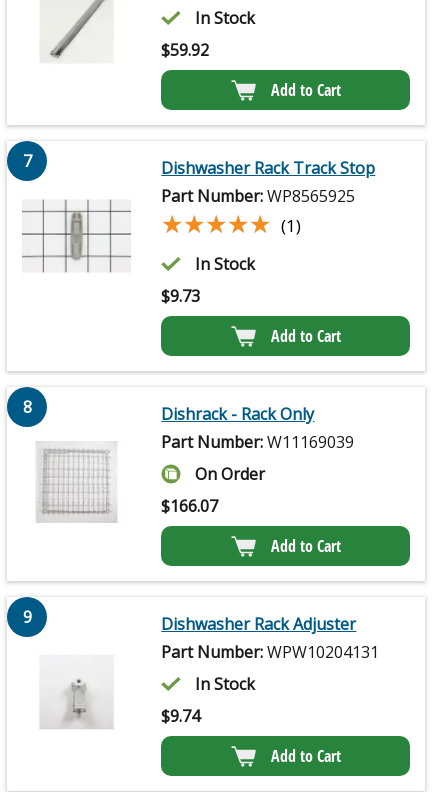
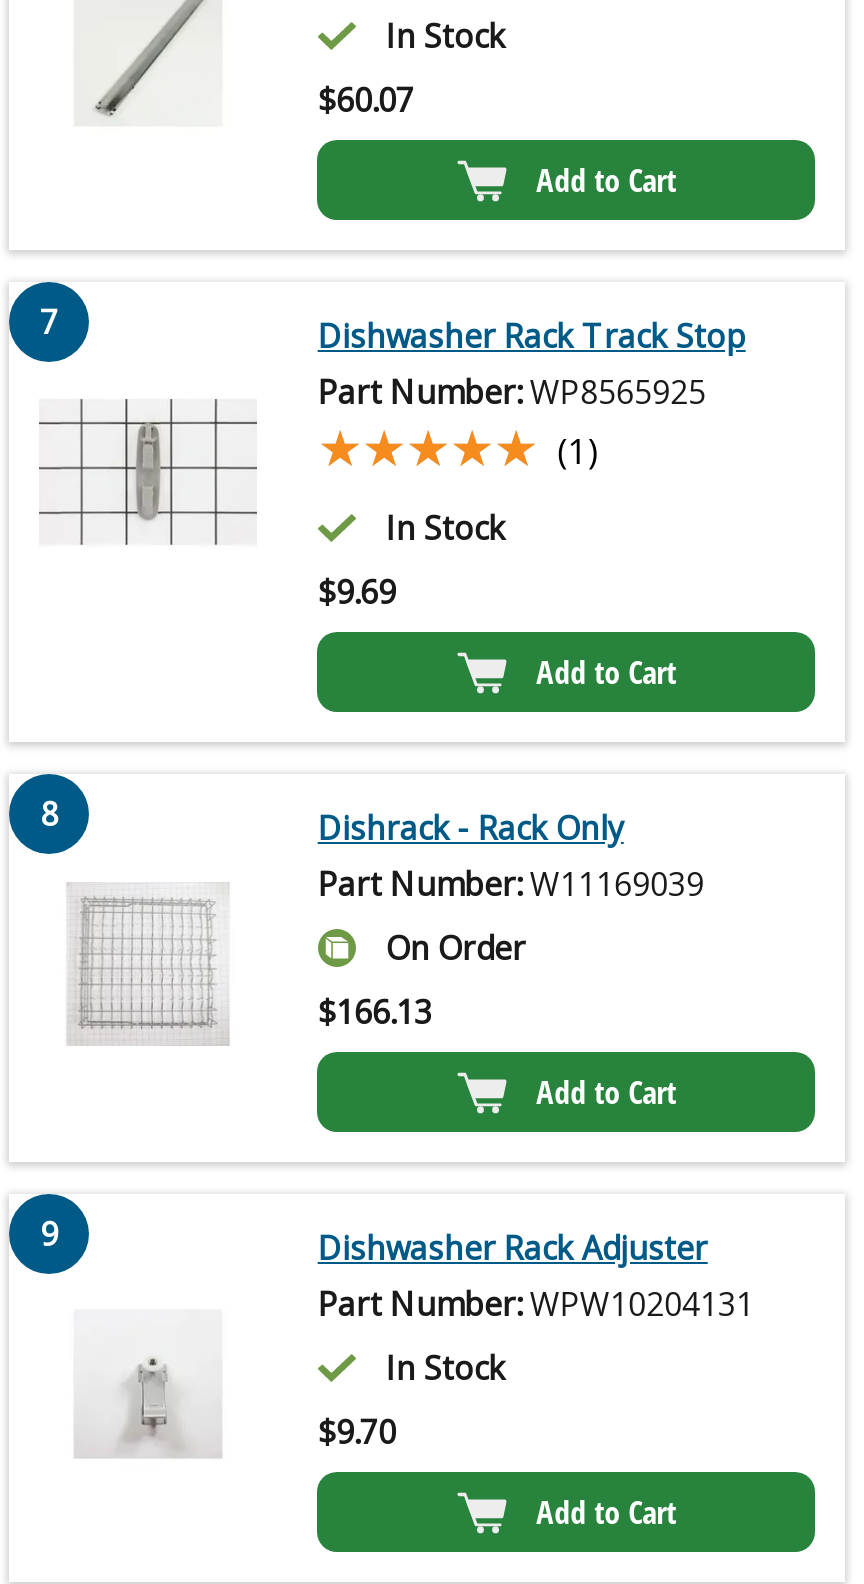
[161,38,209,60] $59.92 -> [318,77,414,121] $60.07
[161,284,200,306] $9.73 -> [318,569,396,613] $9.69
[161,494,218,516] $166.07 -> [318,989,432,1033] $166.13
[161,704,200,726] $9.74 -> [318,1409,396,1453] $9.70

